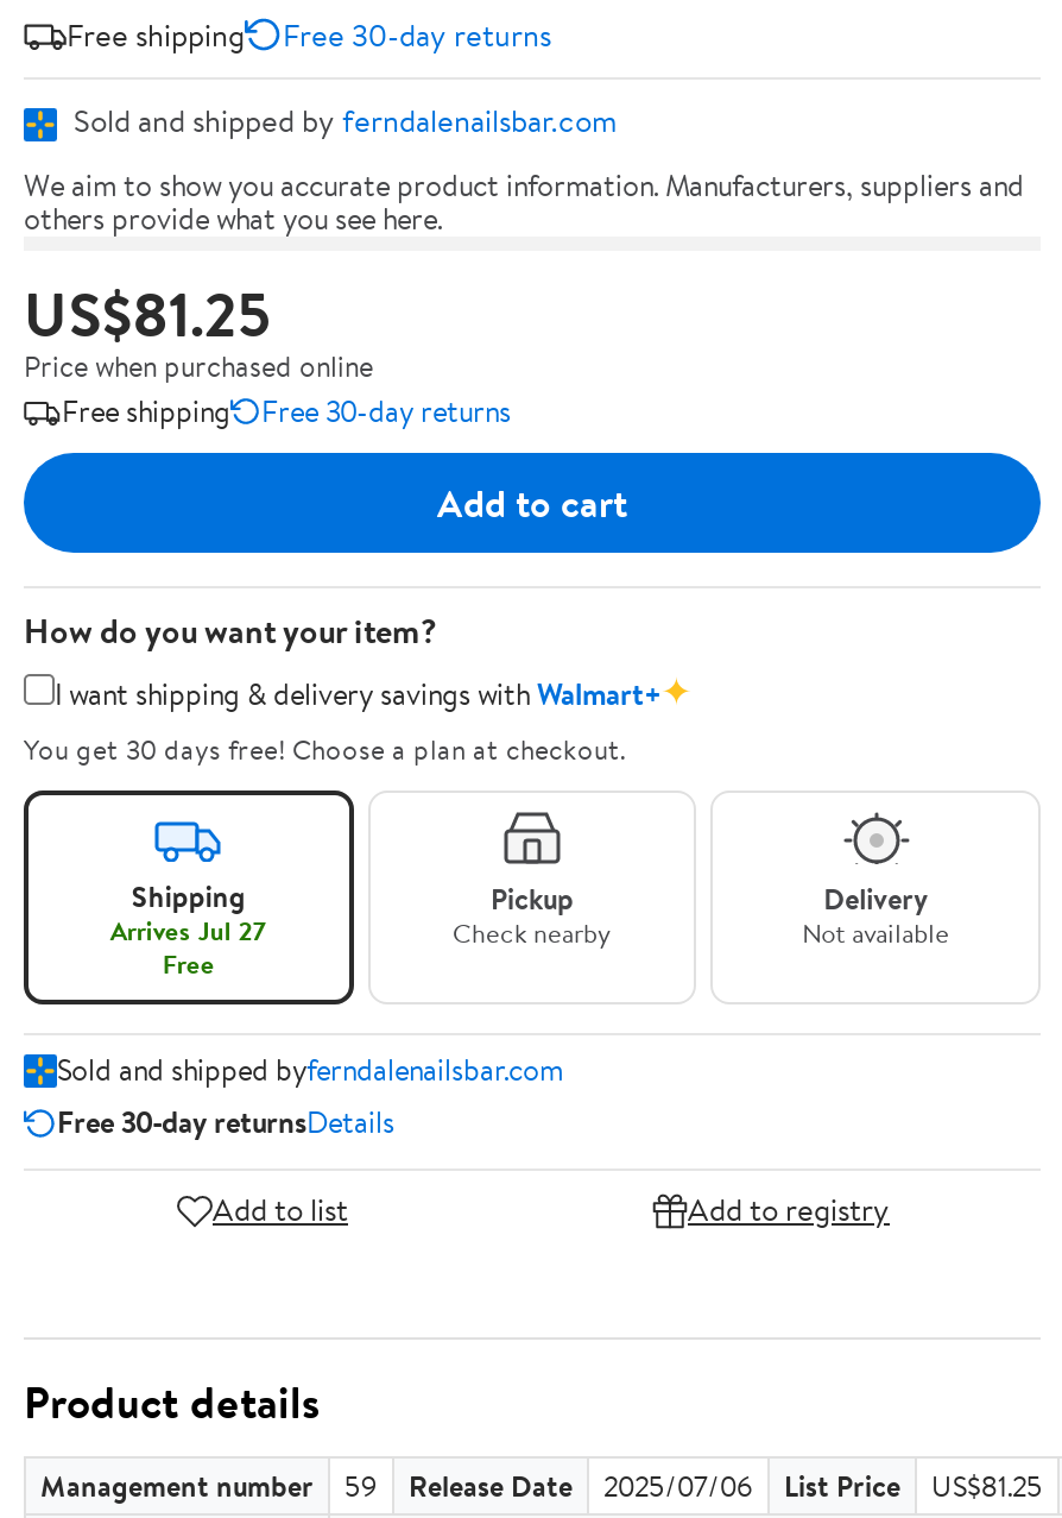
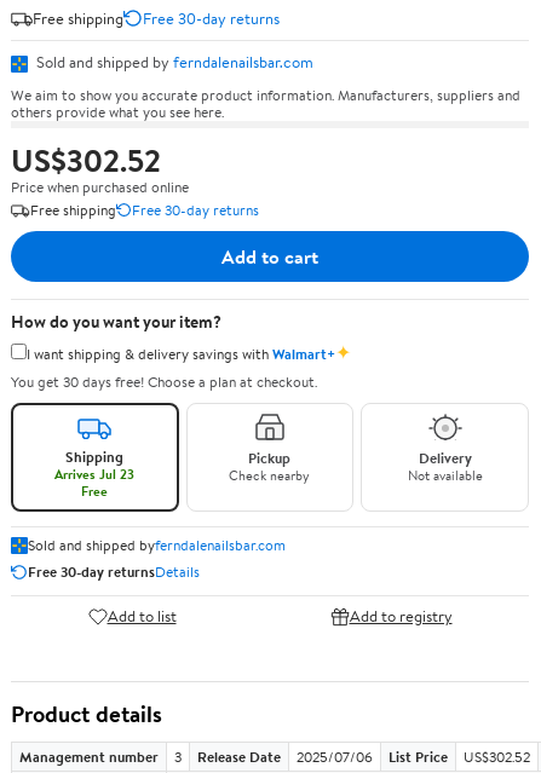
[24,272,271,355] US$81.25 -> [11,139,161,181] US$302.52
[110,912,267,950] Arrives Jul 27 -> [55,465,135,484] Arrives Jul 23
[344,1466,378,1506] 59 -> [174,746,182,767] 3
[931,1466,1043,1506] US$81.25 -> [464,746,530,767] US$302.52

